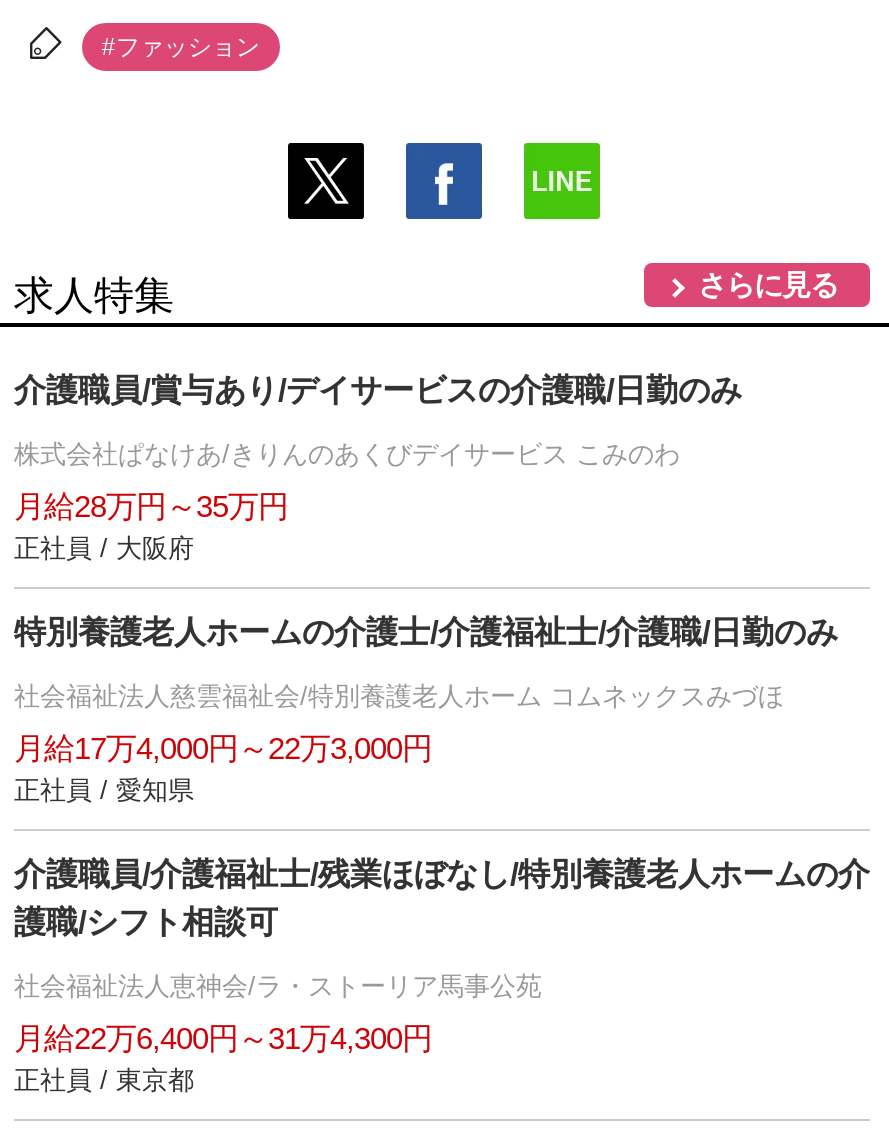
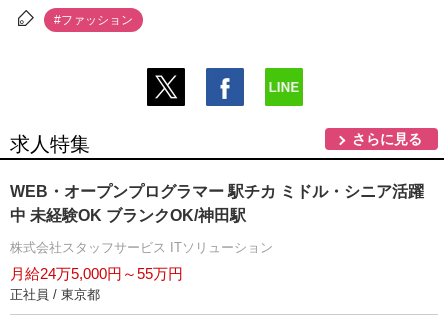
[14,374,870,1056] 介護職員/賞与あり/デイサービスの介護職/日勤のみ | 株式会社ぱなけあ/きりんのあくびデイサービス こみのわ | 月給28万円～35万円 | 正社員 / 大阪府 | 特別養護老人ホームの介護士/介護福祉士/介護職/日勤のみ | 社会福祉法人慈雲福祉会/特別養護老人ホーム コムネックスみづほ | 月給17万4,000円～22万3,000円 | 正社員 / 愛知県 | 介護職員/介護福祉士/残業ほぼなし/特別養護老人ホームの介 | 護職/シフト相談可 | 社会福祉法人恵神会/ラ・ストーリア馬事公苑 | 月給22万6,400円～31万4,300円 -> [10,183,424,282] WEB・オープンプログラマー 駅チカ ミドル・シニア活躍 | 中 未経験OK ブランクOK/神田駅 | 株式会社スタッフサービス ITソリューション | 月給24万5,000円～55万円

